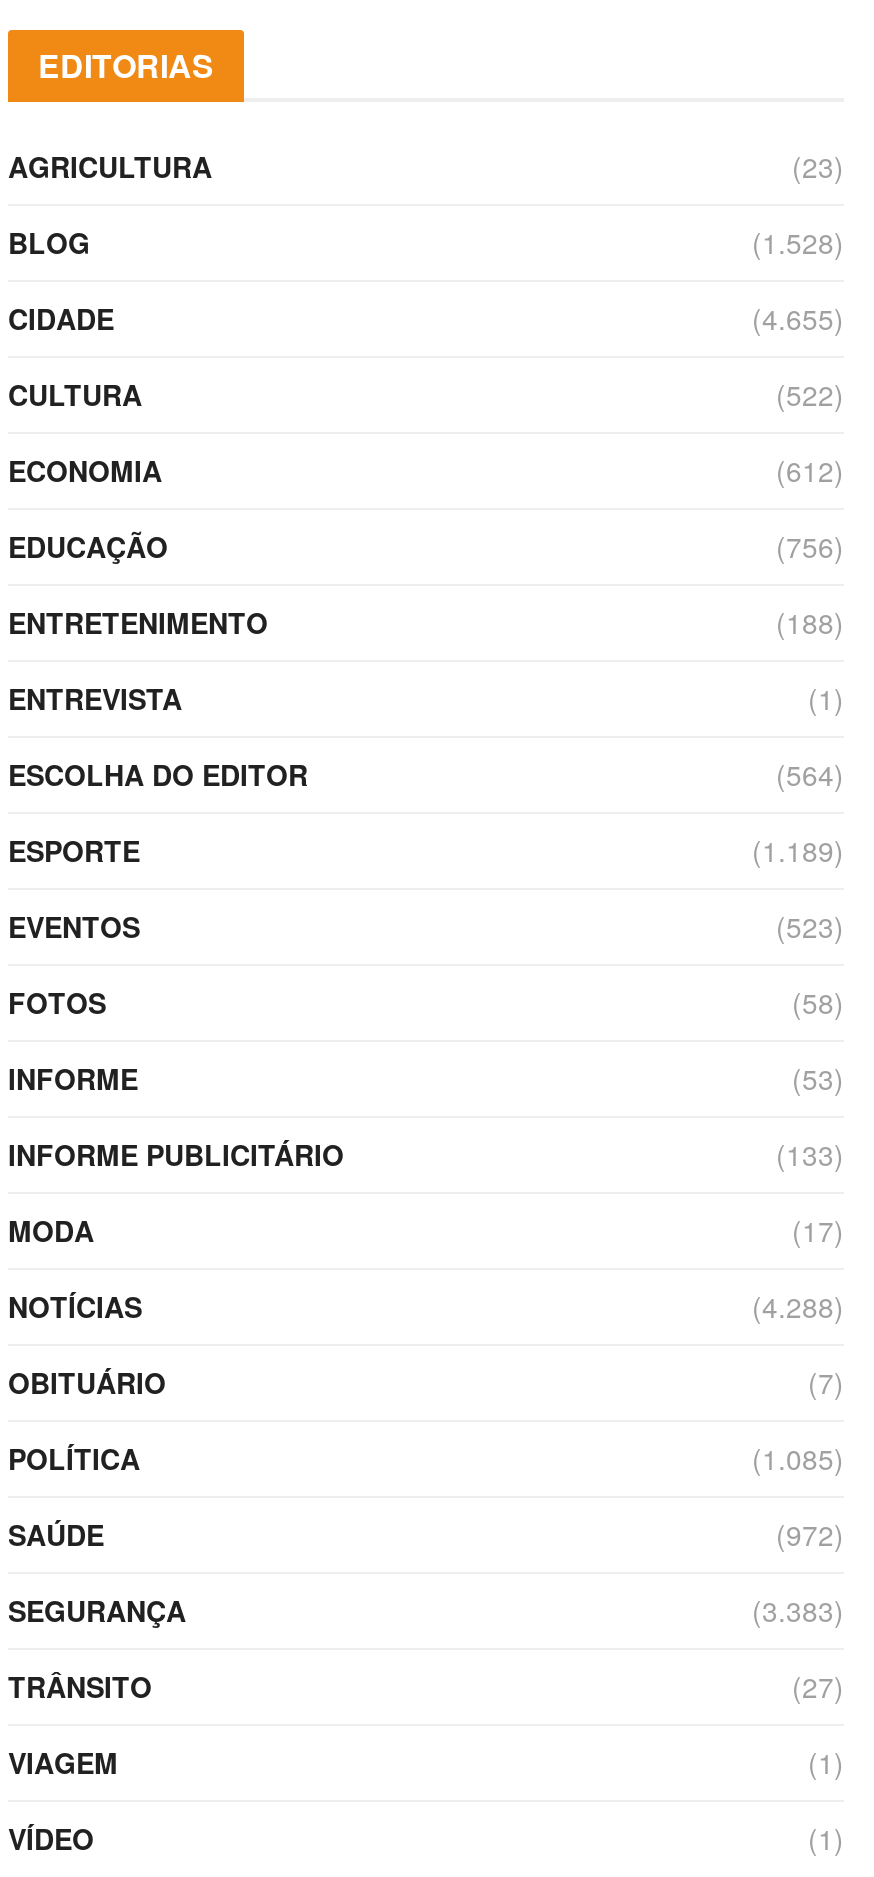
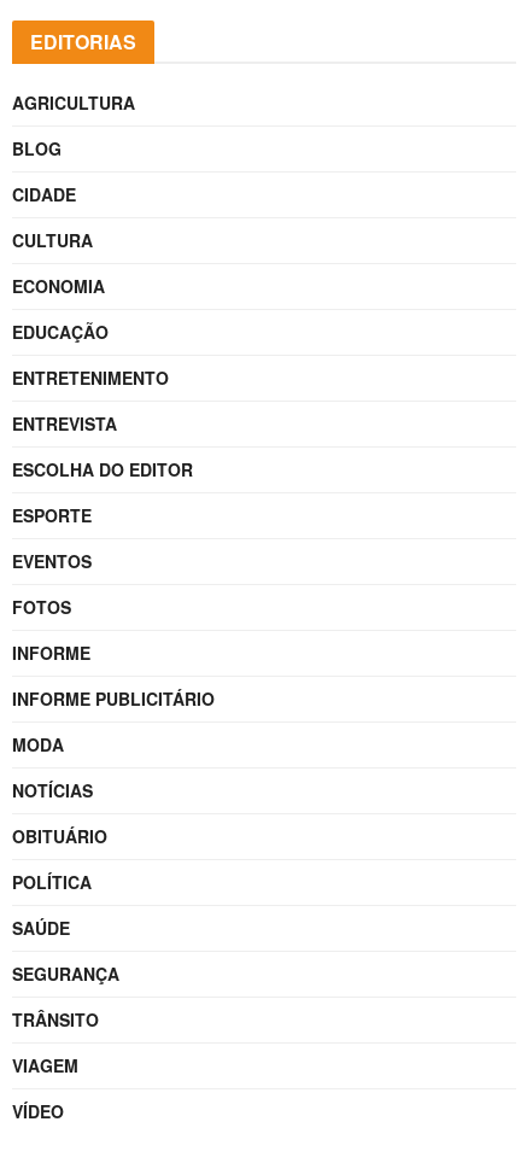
[792,146,844,186] (23) -> none
[752,222,844,262] (1.528) -> none
[752,298,844,338] (4.655) -> none
[776,374,844,414] (522) -> none
[776,450,844,490] (612) -> none
[776,526,844,566] (756) -> none
[776,602,844,642] (188) -> none
[808,678,844,718] (1) -> none
[776,754,844,794] (564) -> none
[752,830,844,870] (1.189) -> none
[776,906,844,946] (523) -> none
[792,982,844,1022] (58) -> none
[792,1058,844,1098] (53) -> none
[776,1134,844,1174] (133) -> none
[792,1210,844,1250] (17) -> none
[752,1286,844,1326] (4.288) -> none
[808,1362,844,1402] (7) -> none
[752,1438,844,1478] (1.085) -> none
[776,1514,844,1554] (972) -> none
[752,1590,844,1630] (3.383) -> none
[792,1666,844,1706] (27) -> none
[808,1742,844,1782] (1) -> none
[808,1818,844,1858] (1) -> none

